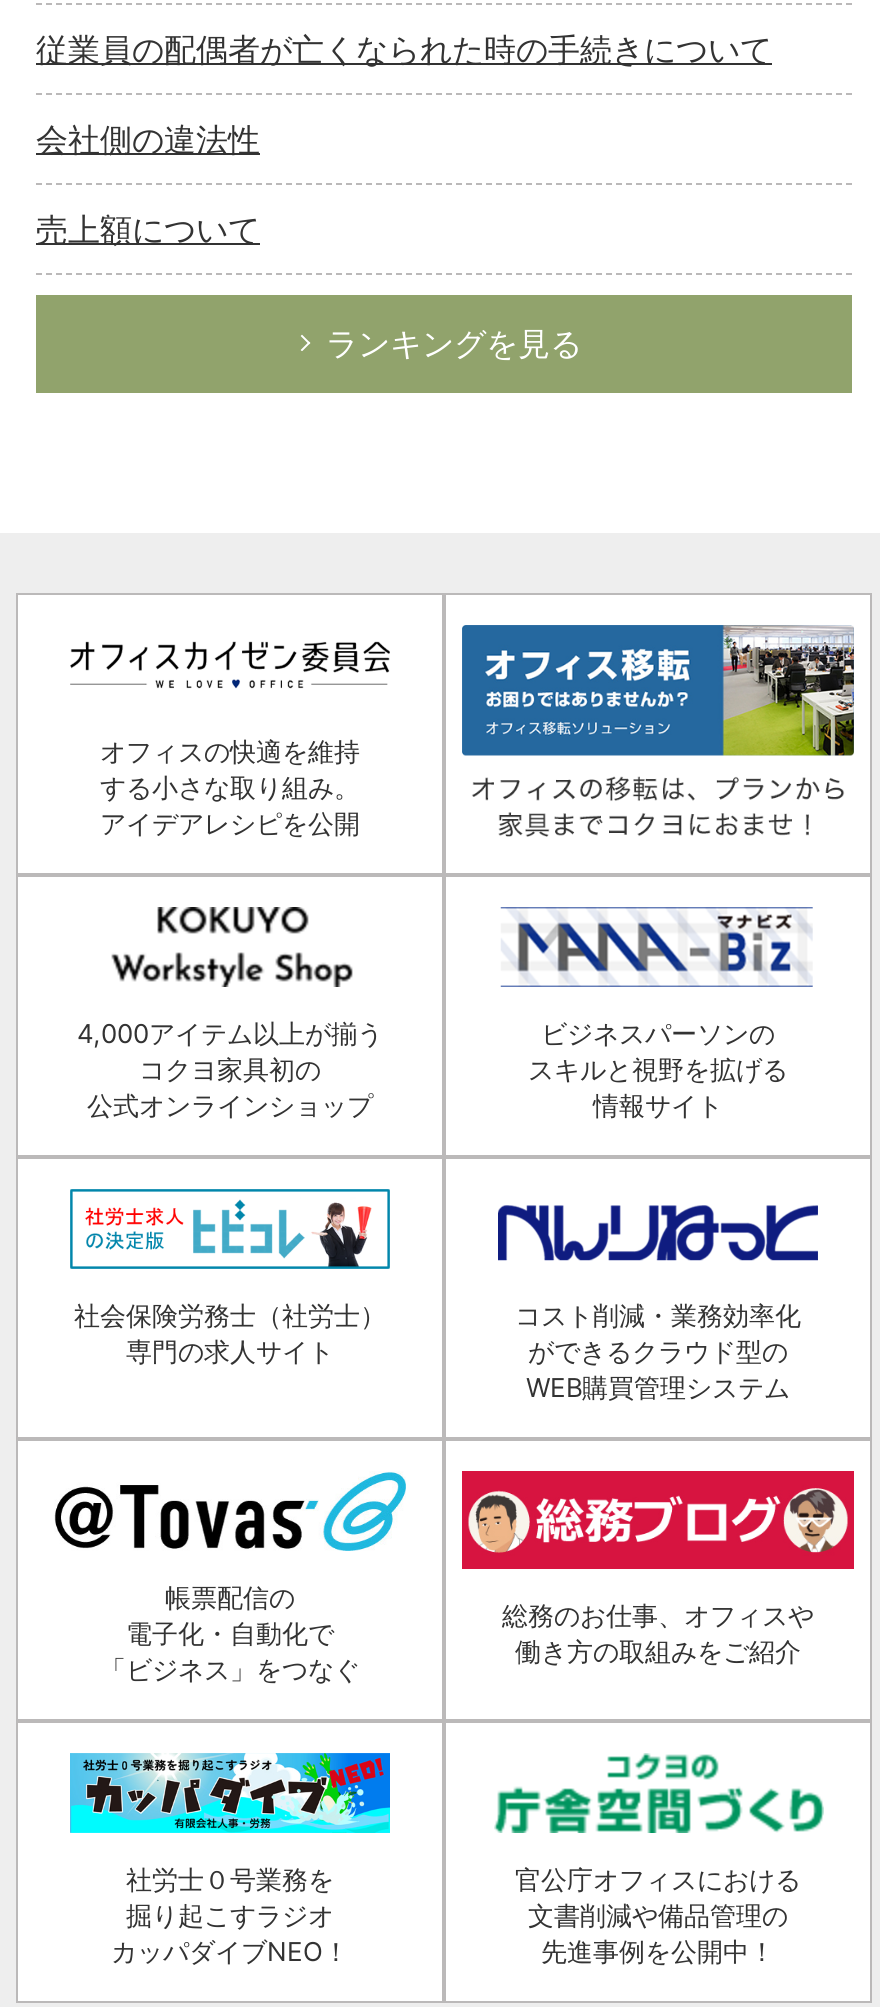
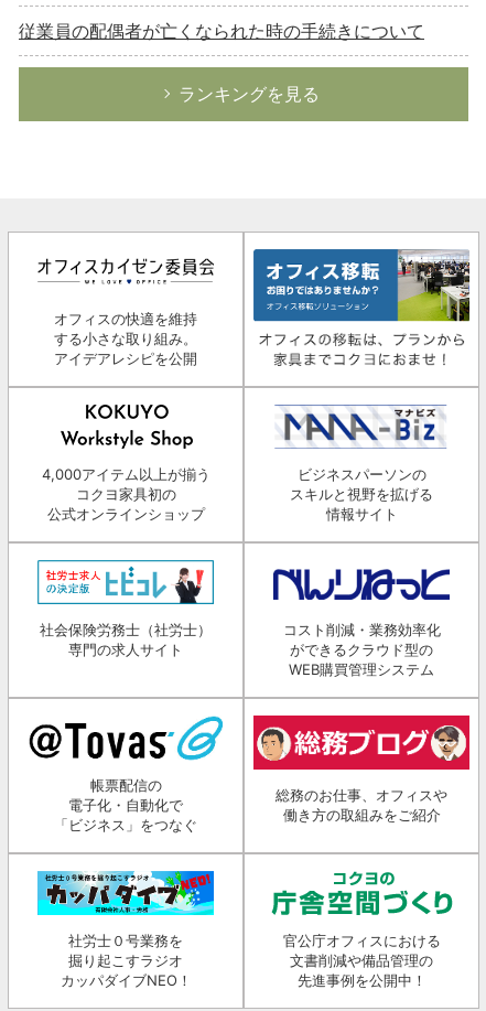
[36,118,260,248] 会社側の違法性 | 売上額について -> none

